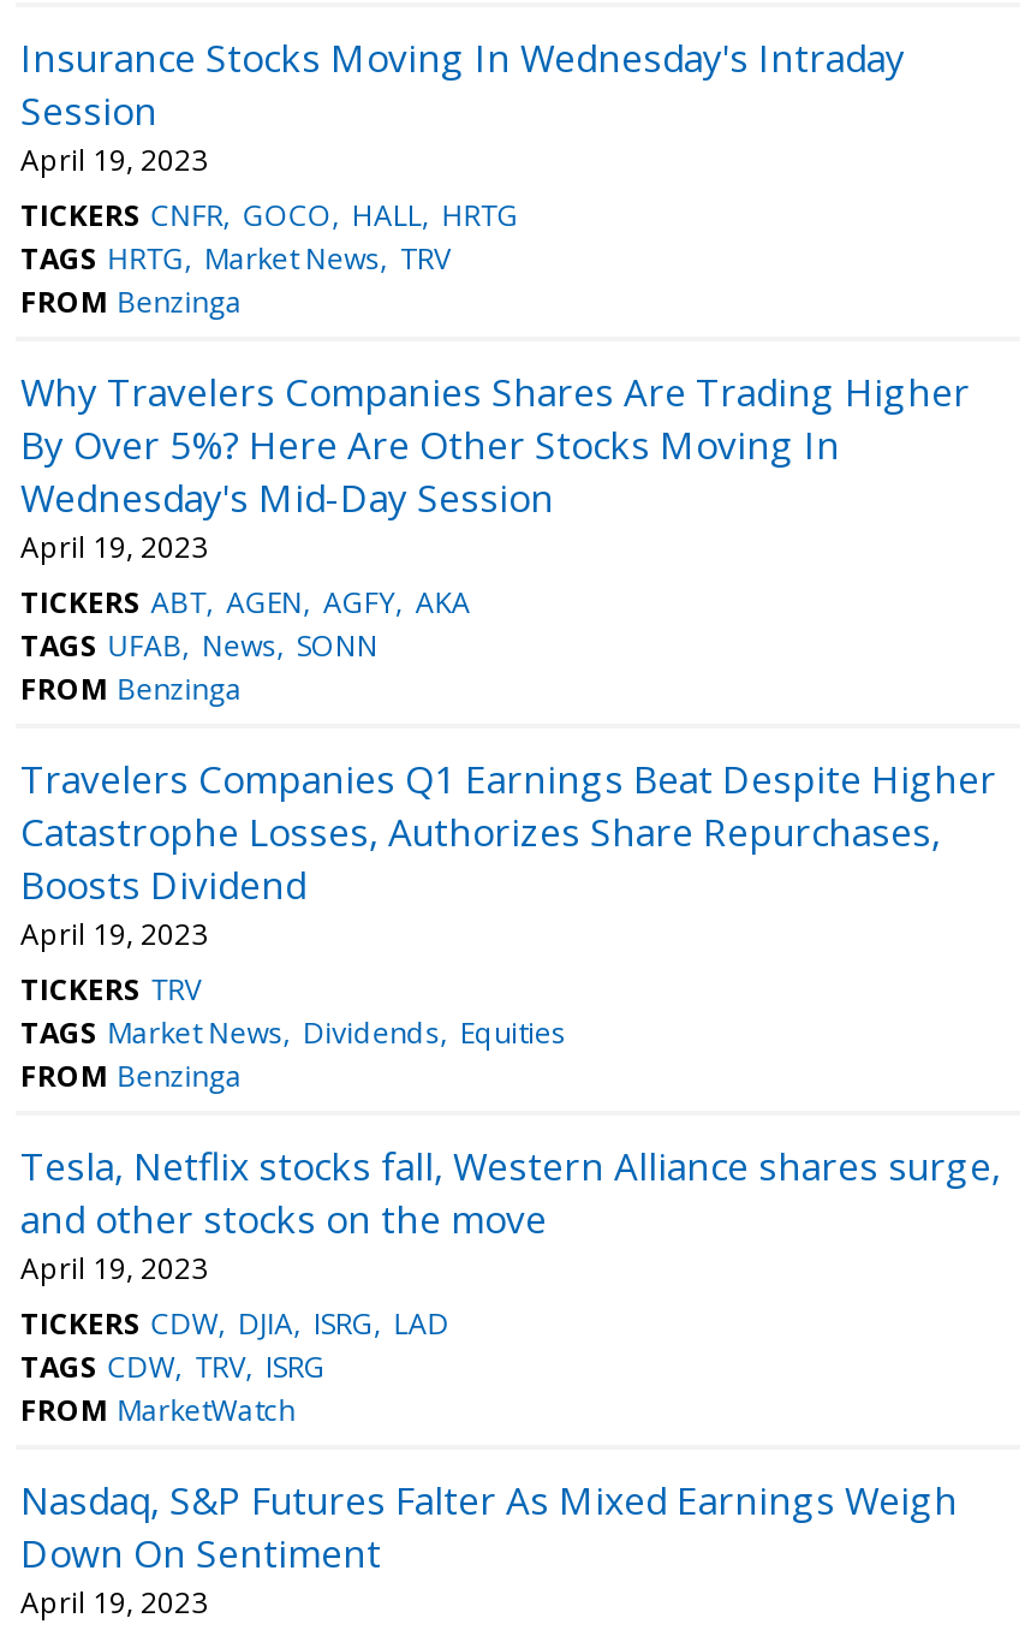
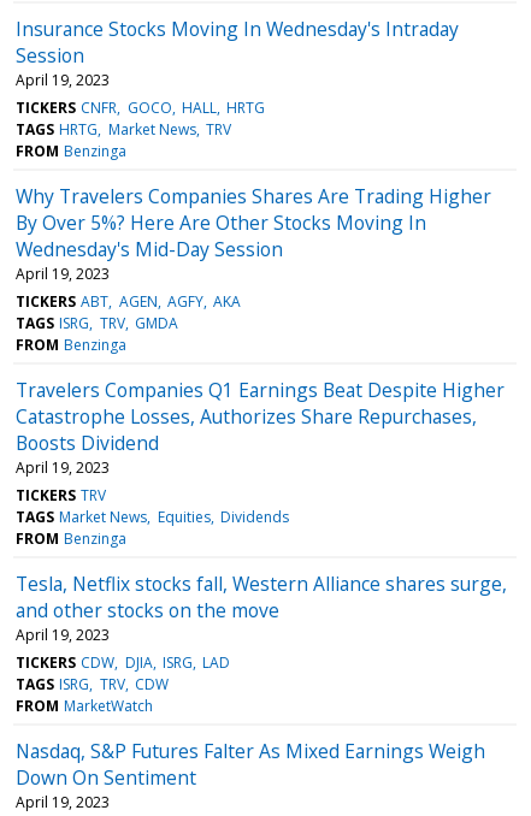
[20,625,378,665] TAGS UFAB News SONN -> [16,313,178,333] TAGS ISRG TRV GMDA
[20,1012,566,1053] TAGS Market News Dividends Equities -> [16,506,289,527] TAGS Market News Equities Dividends
[20,1346,325,1387] TAGS CDW TRV ISRG -> [16,674,168,694] TAGS ISRG TRV CDW

